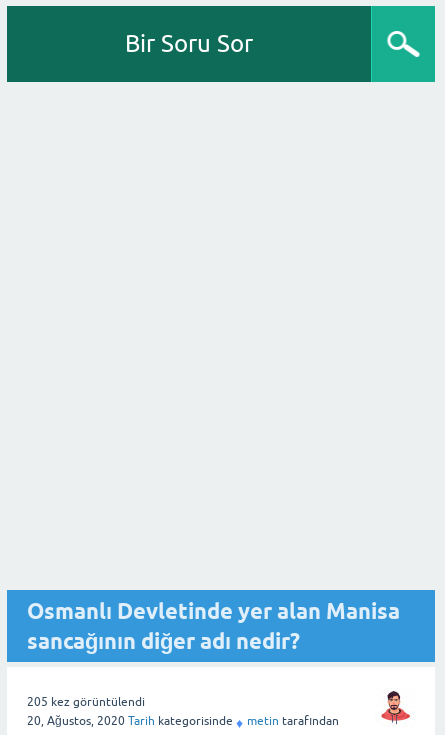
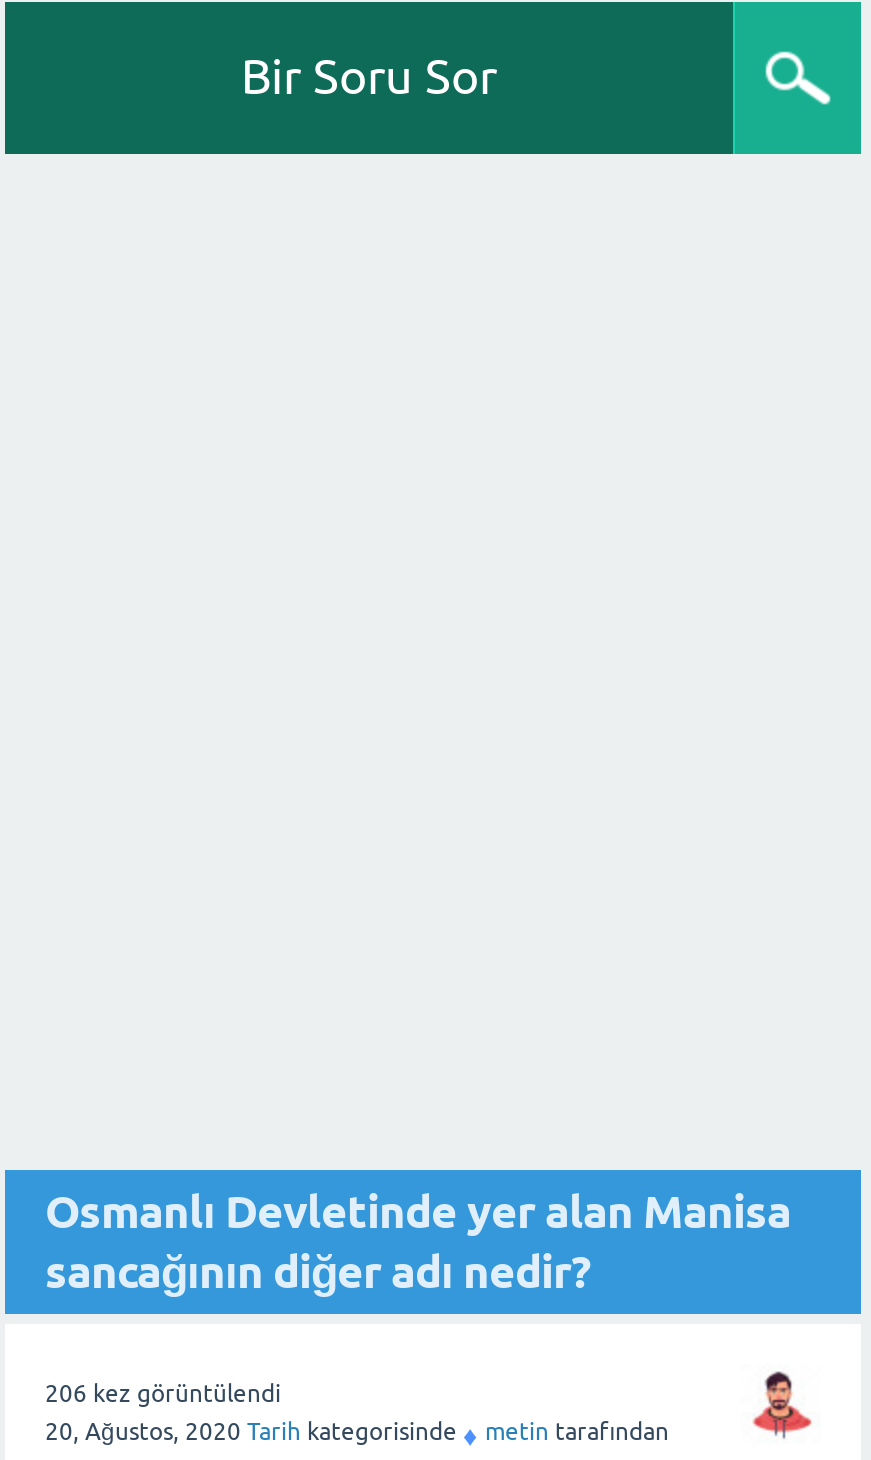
[27,695,145,709] 205 kez görüntülendi -> [45,1380,281,1408] 206 kez görüntülendi

